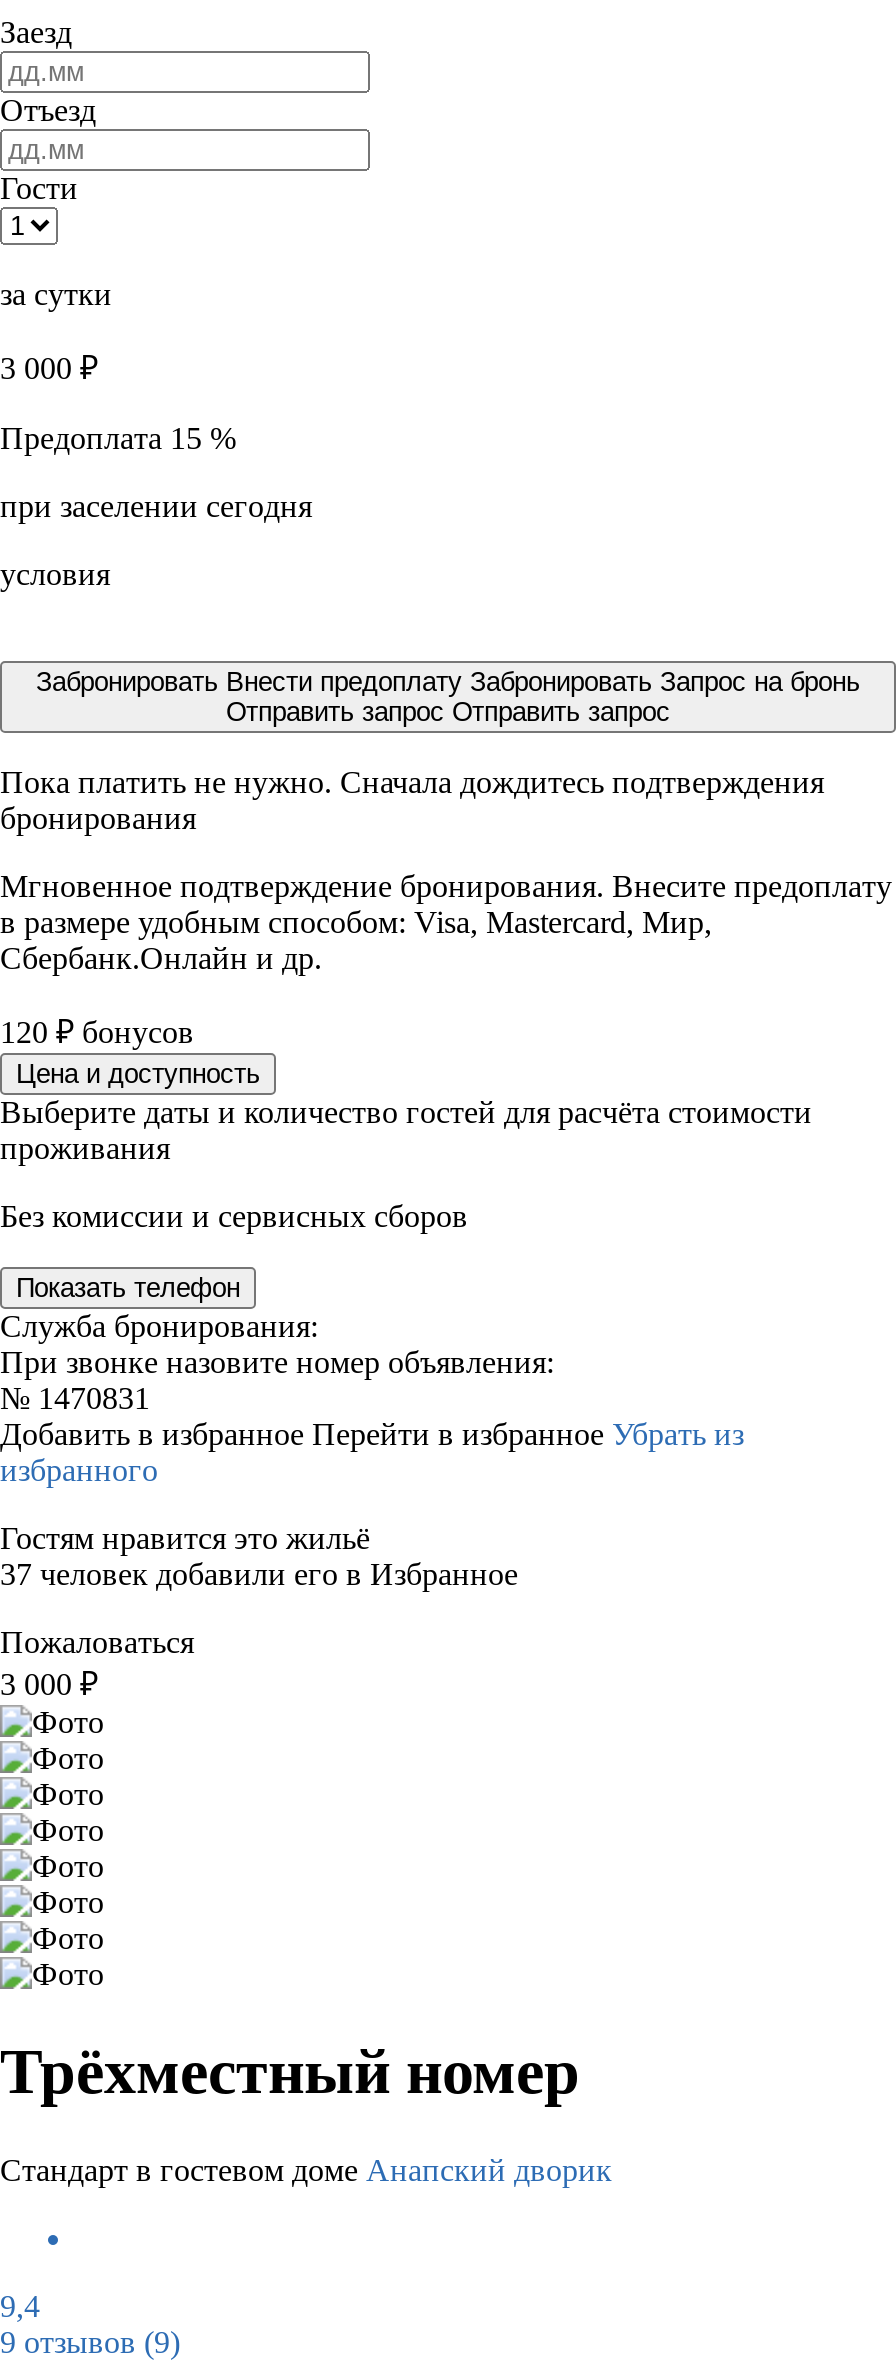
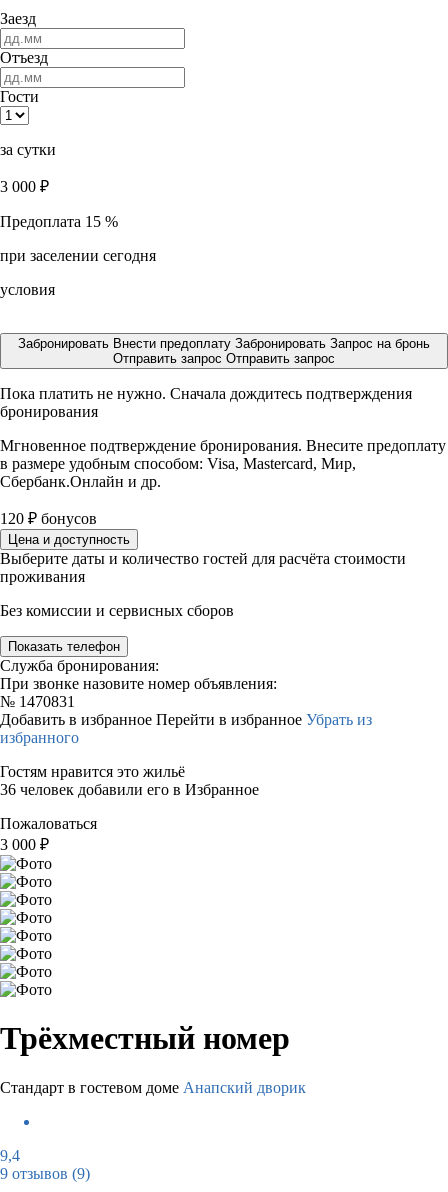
[0,1557,518,1591] 37 человек добавили его в Избранное -> [0,781,259,798] 36 человек добавили его в Избранное

